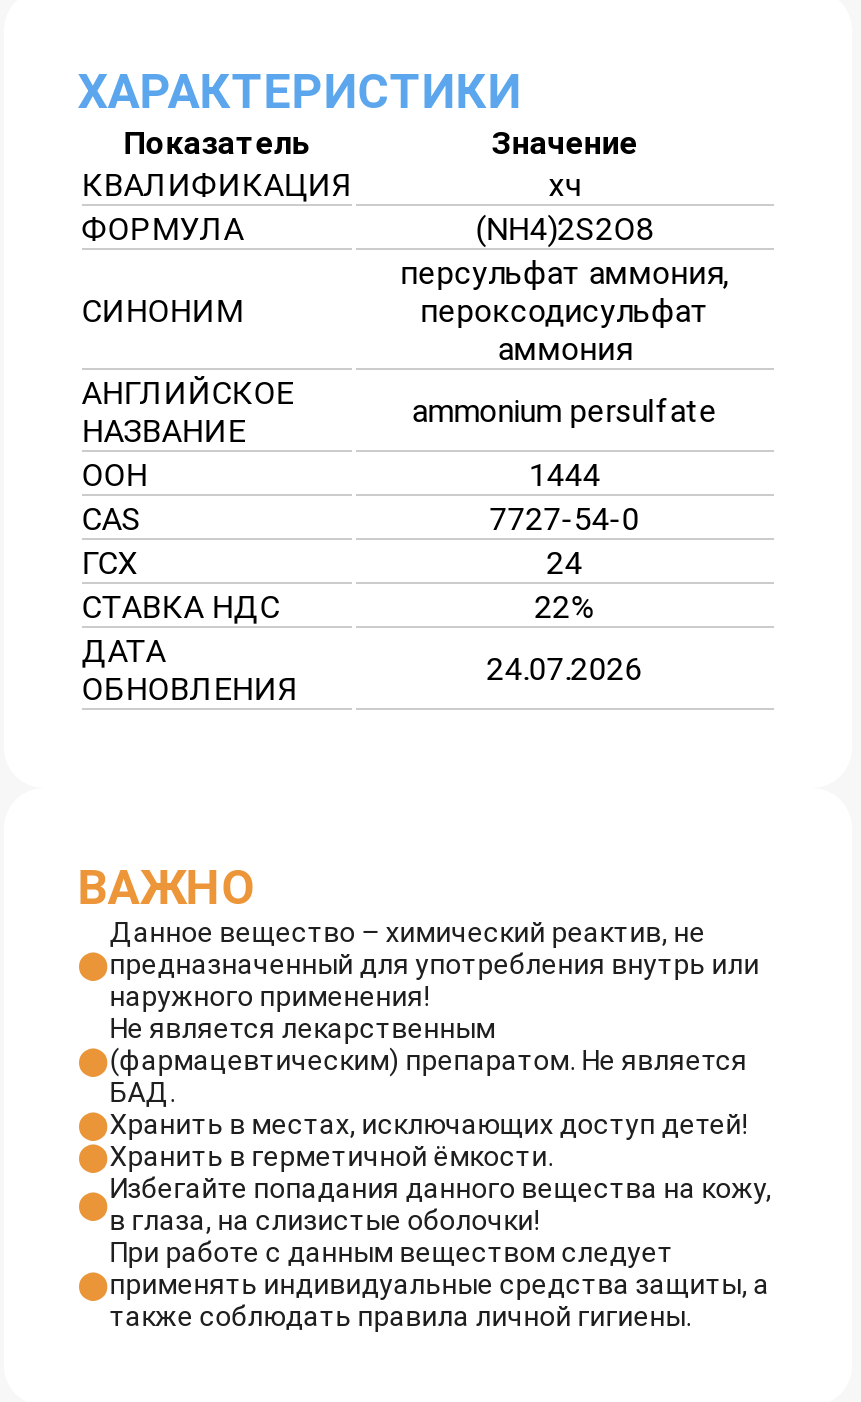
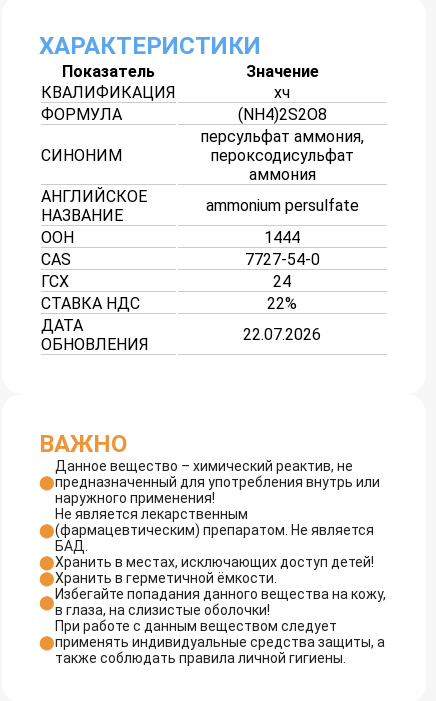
[487,650,643,688] 24.07.2026 -> [243,325,321,344] 22.07.2026

